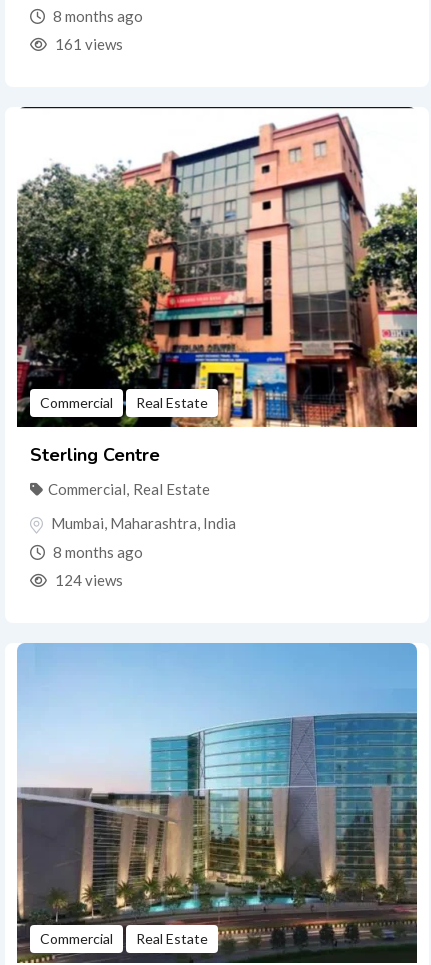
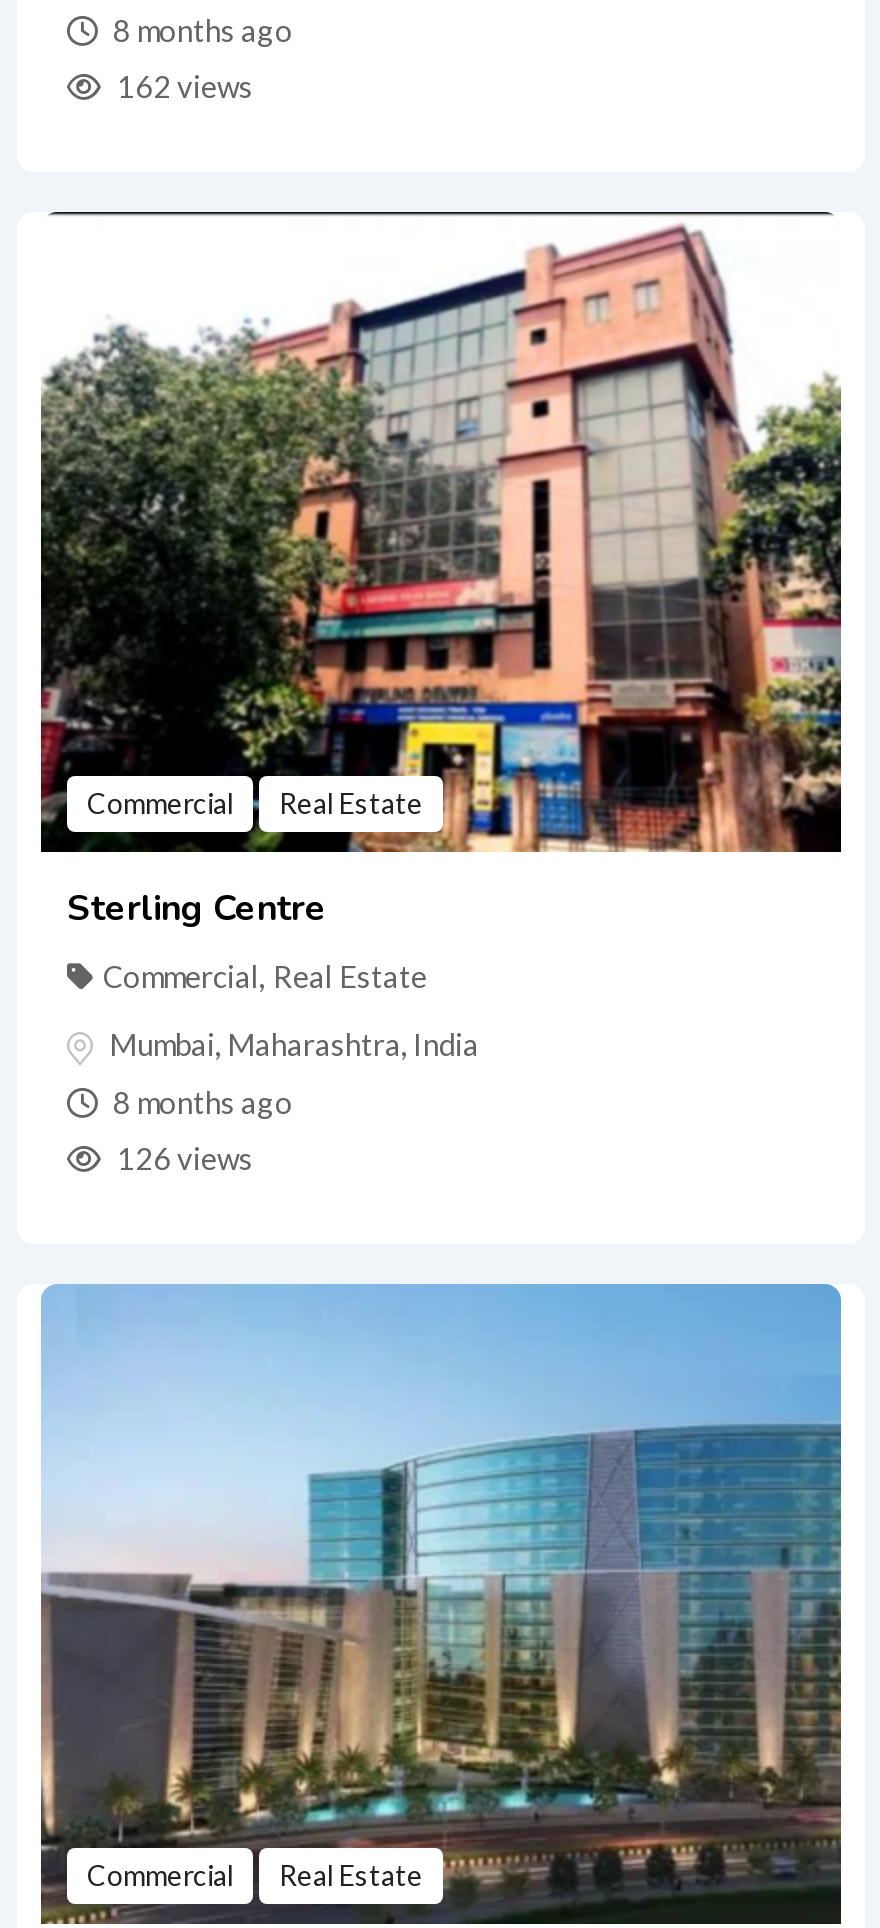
[52,35,123,53] 161 views -> [111,68,253,104] 162 views
[52,571,123,589] 124 views -> [111,1140,253,1176] 126 views

